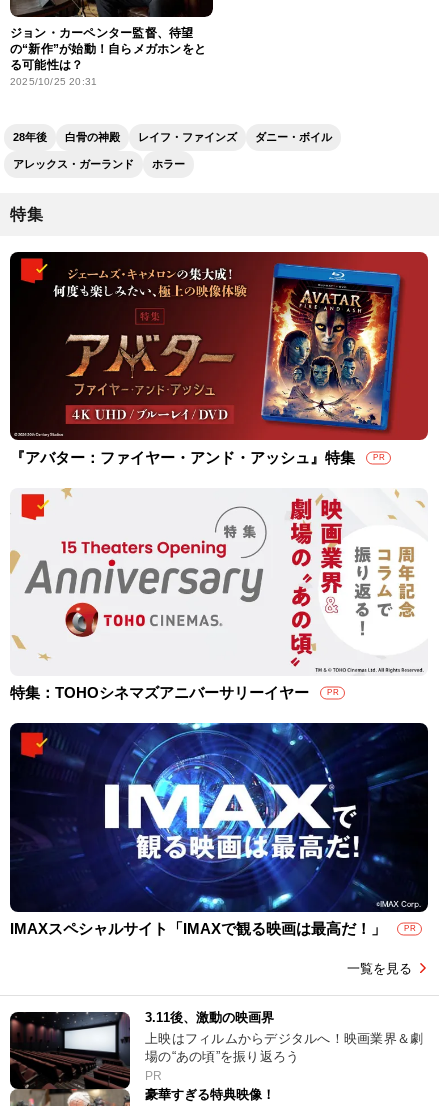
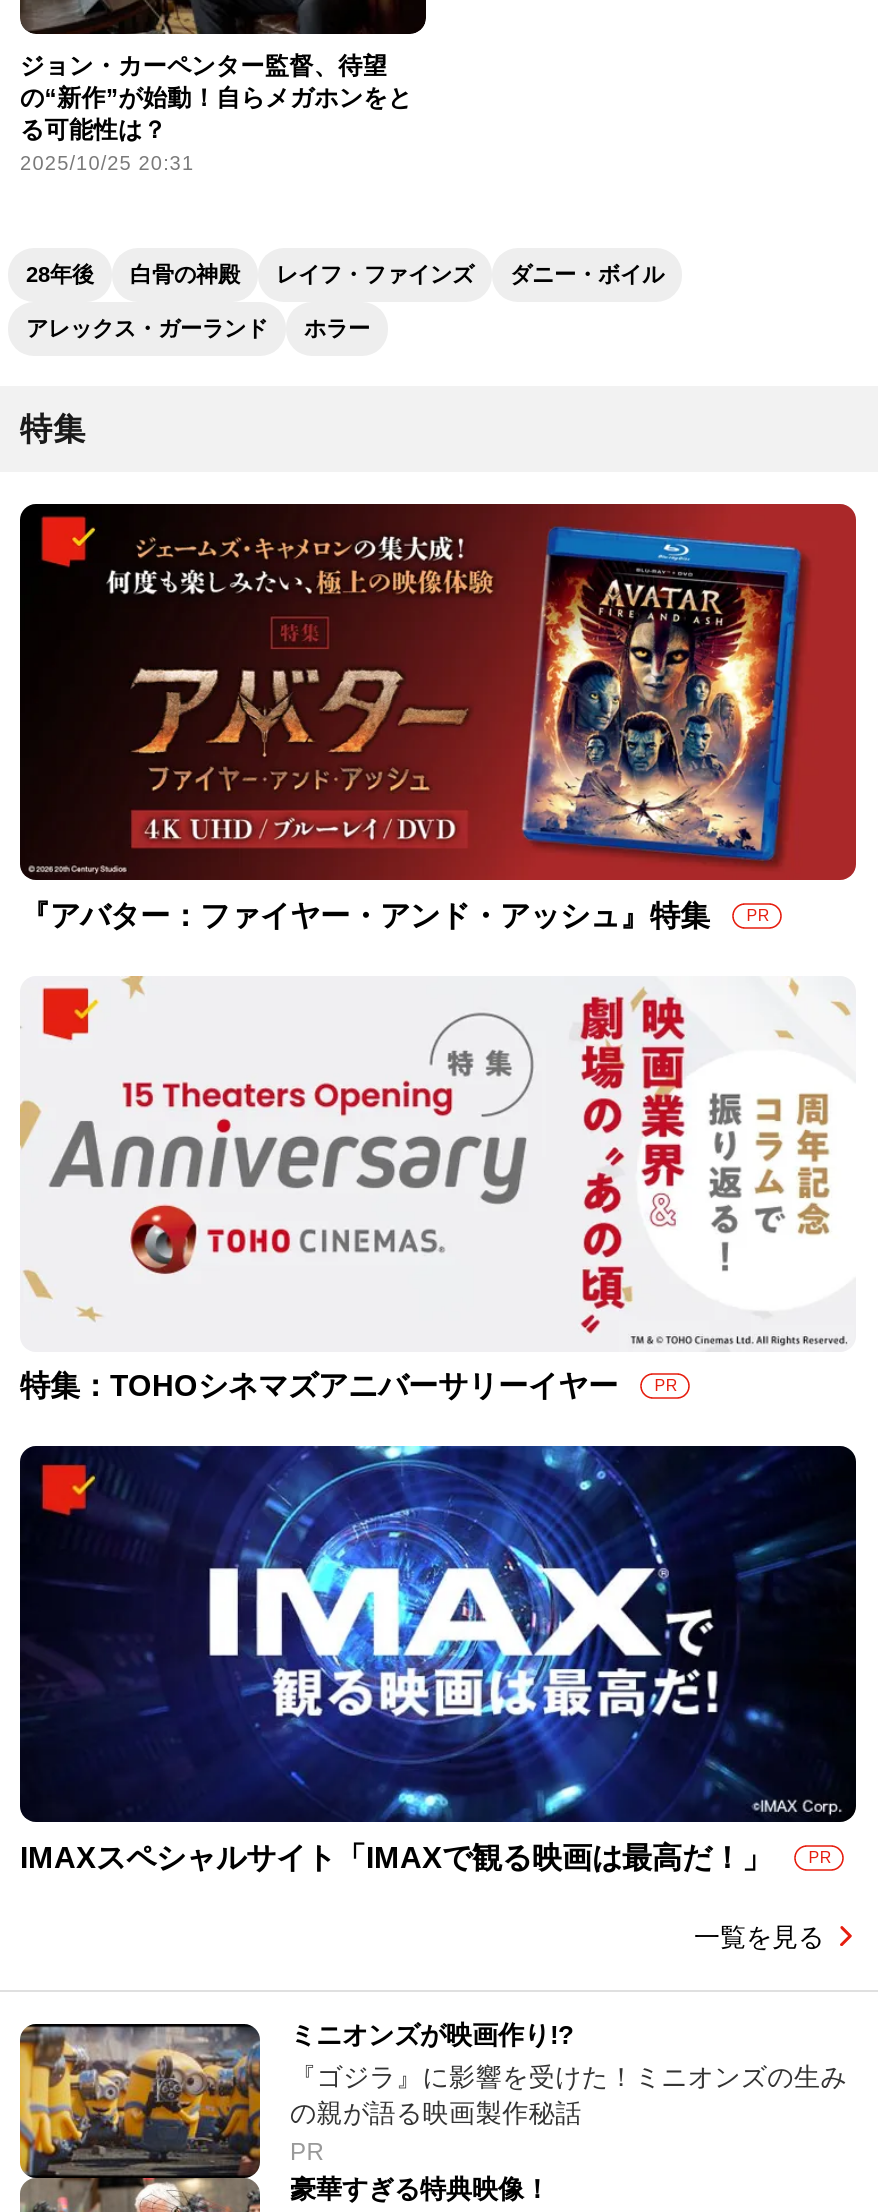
[9,1010,423,1088] [image] | 3.11後、激動の映画界 | 上映はフィルムからデジタルへ！映画業界＆劇 | 場の“あの頃”を振り返ろう -> [18,2020,847,2178] [image] | ミニオンズが映画作り!? | 『ゴジラ』に影響を受けた！ミニオンズの生み | の親が語る映画製作秘話

